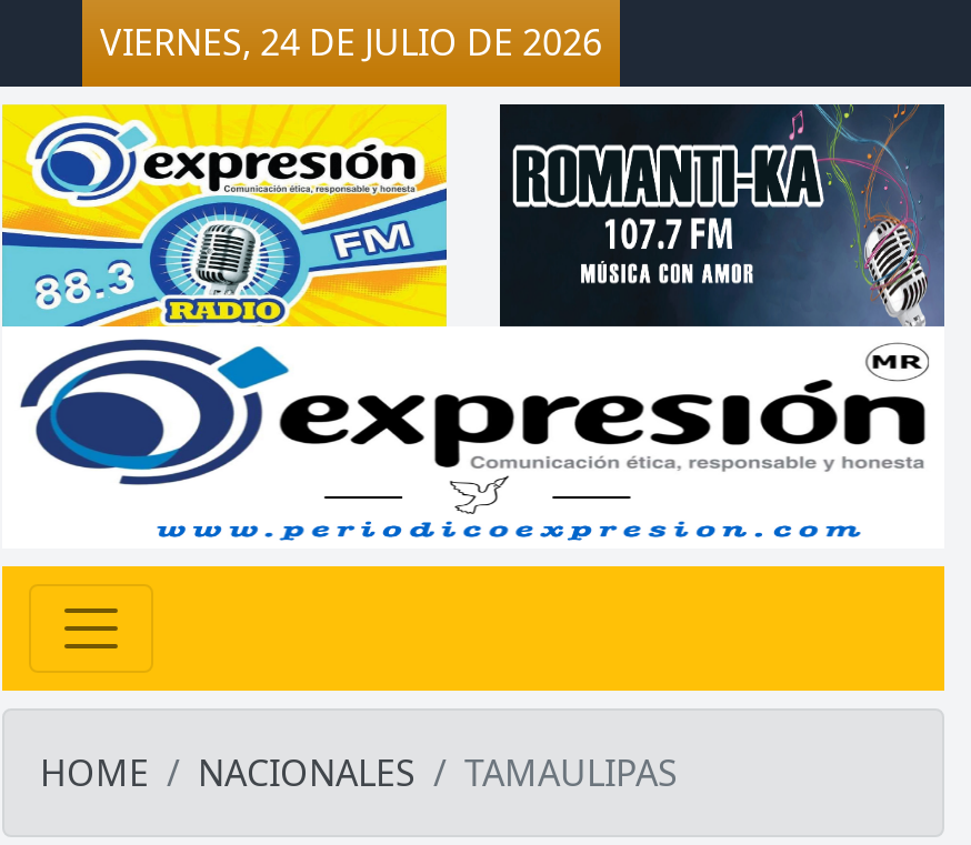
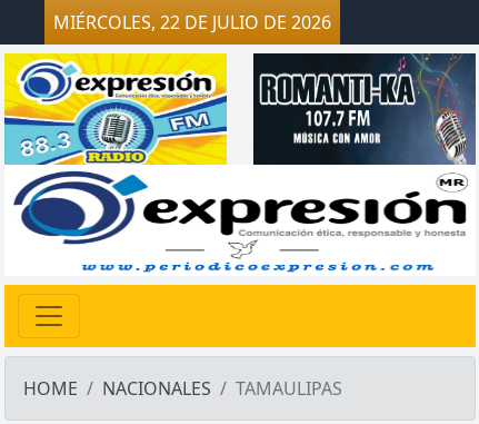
[100,18,602,67] VIERNES, 24 DE JULIO DE 2026 -> [53,10,331,34] MIÉRCOLES, 22 DE JULIO DE 2026

